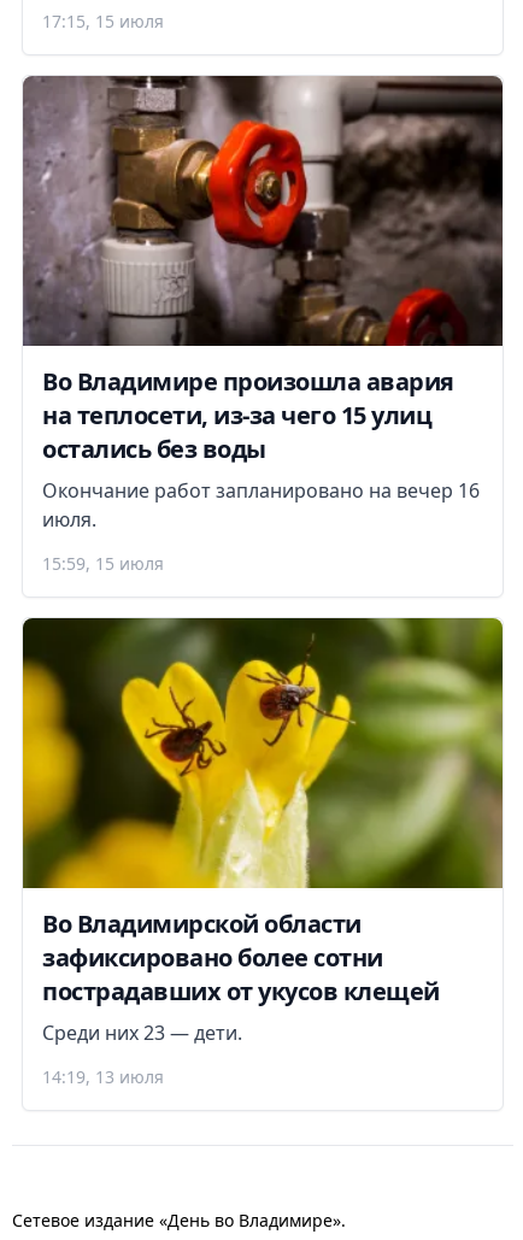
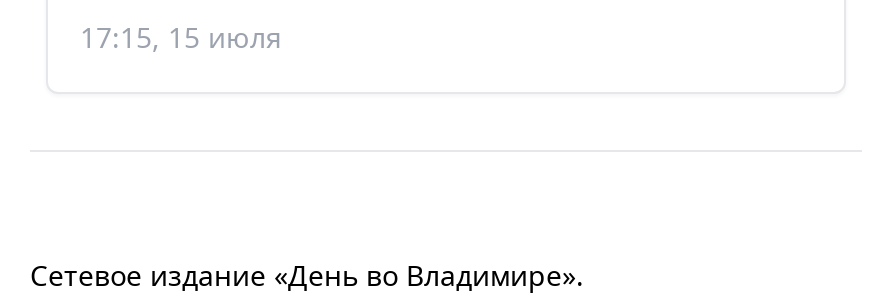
[22,75,504,575] [image] | Во Владимире произошла авария | на теплосети, из-за чего 15 улиц | остались без воды | Окончание работ запланировано на вечер 16 | июля. | 15:59, 15 июля -> none
[22,617,504,1088] [image] | Во Владимирской области | зафиксировано более сотни | пострадавших от укусов клещей | Среди них 23 — дети. | 14:19, 13 июля -> none

